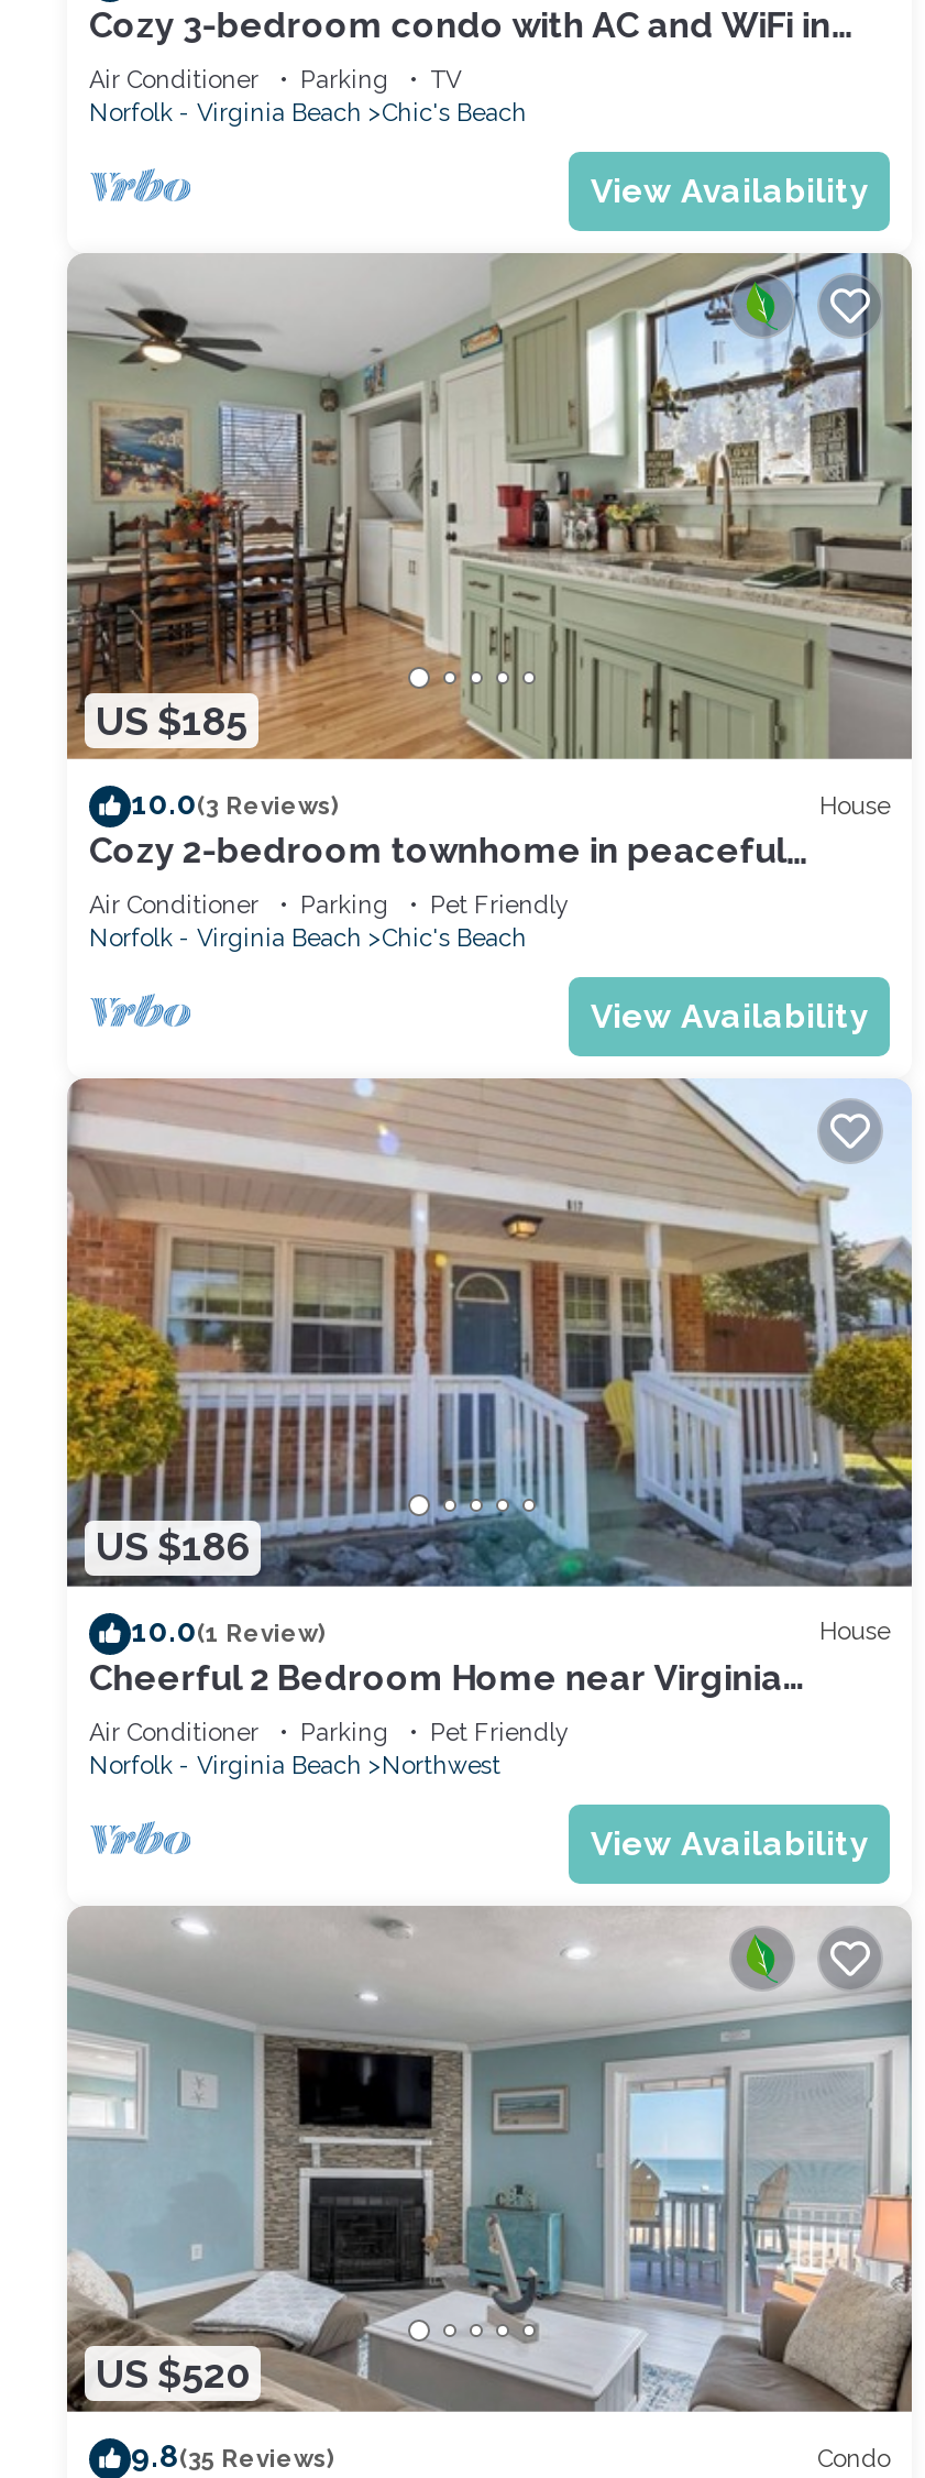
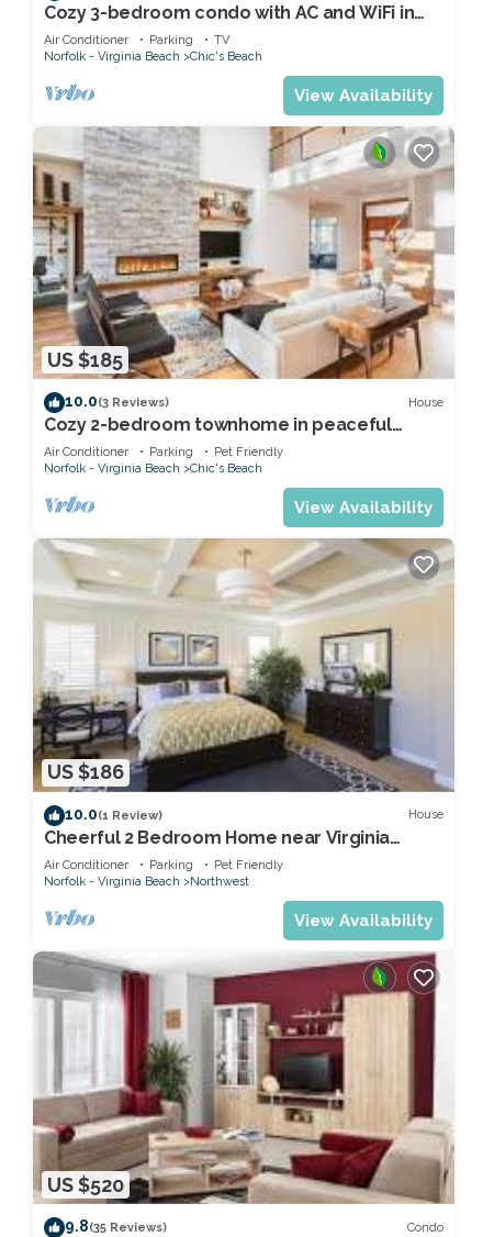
[65,251,914,761] [image] -> [32,126,454,380] [image]
[65,1078,914,1589] [image] -> [32,537,454,793] [image]
[65,1906,914,2414] [image] -> [33,952,454,1205] [image]

